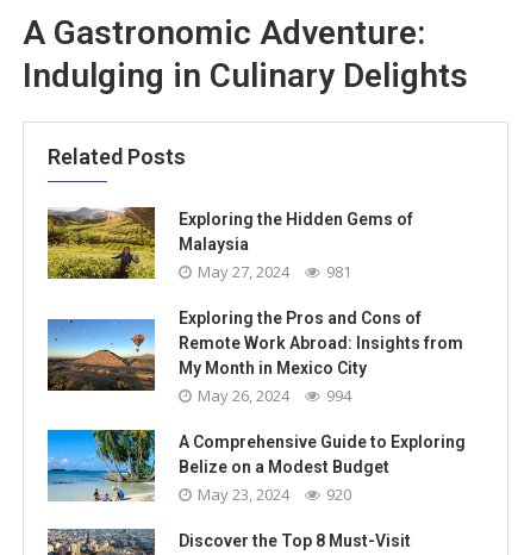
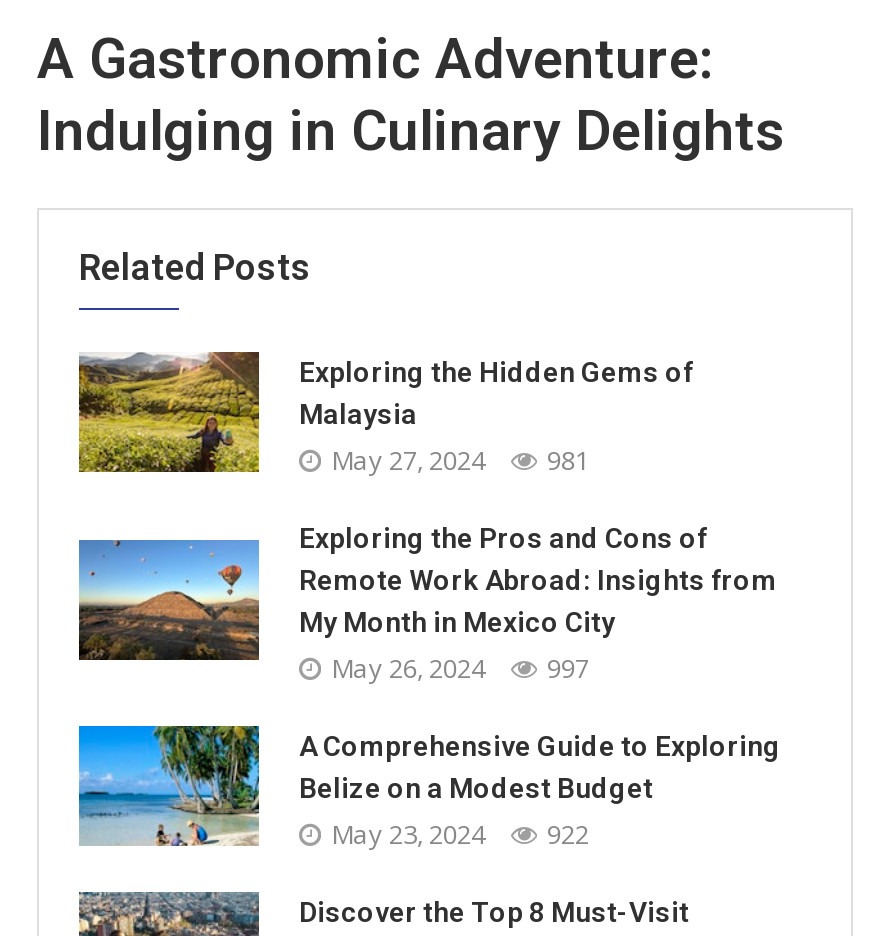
[198,385,351,406] May 26, 2024 994 -> [331,650,589,686] May 26, 2024 997
[198,484,351,505] May 23, 2024 920 -> [331,816,589,852] May 23, 2024 922

